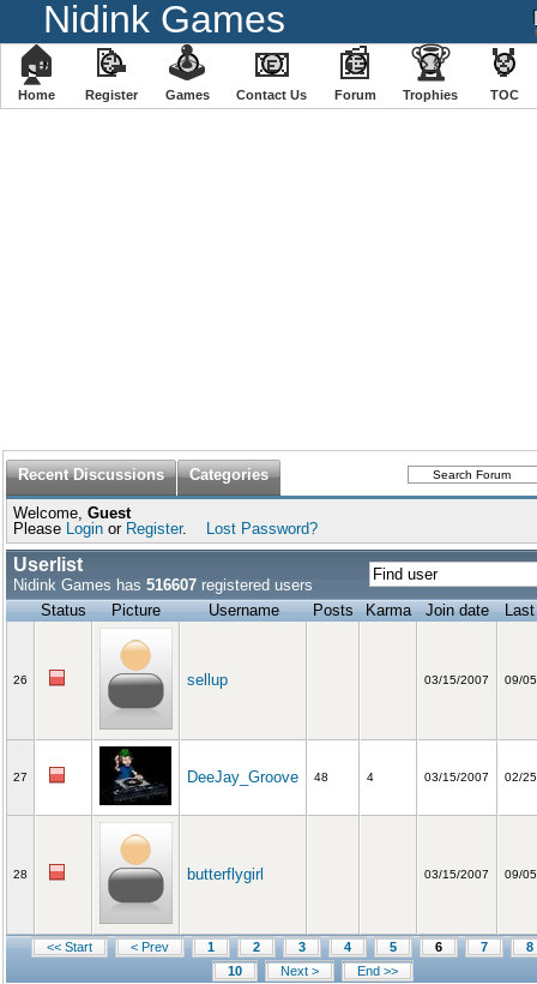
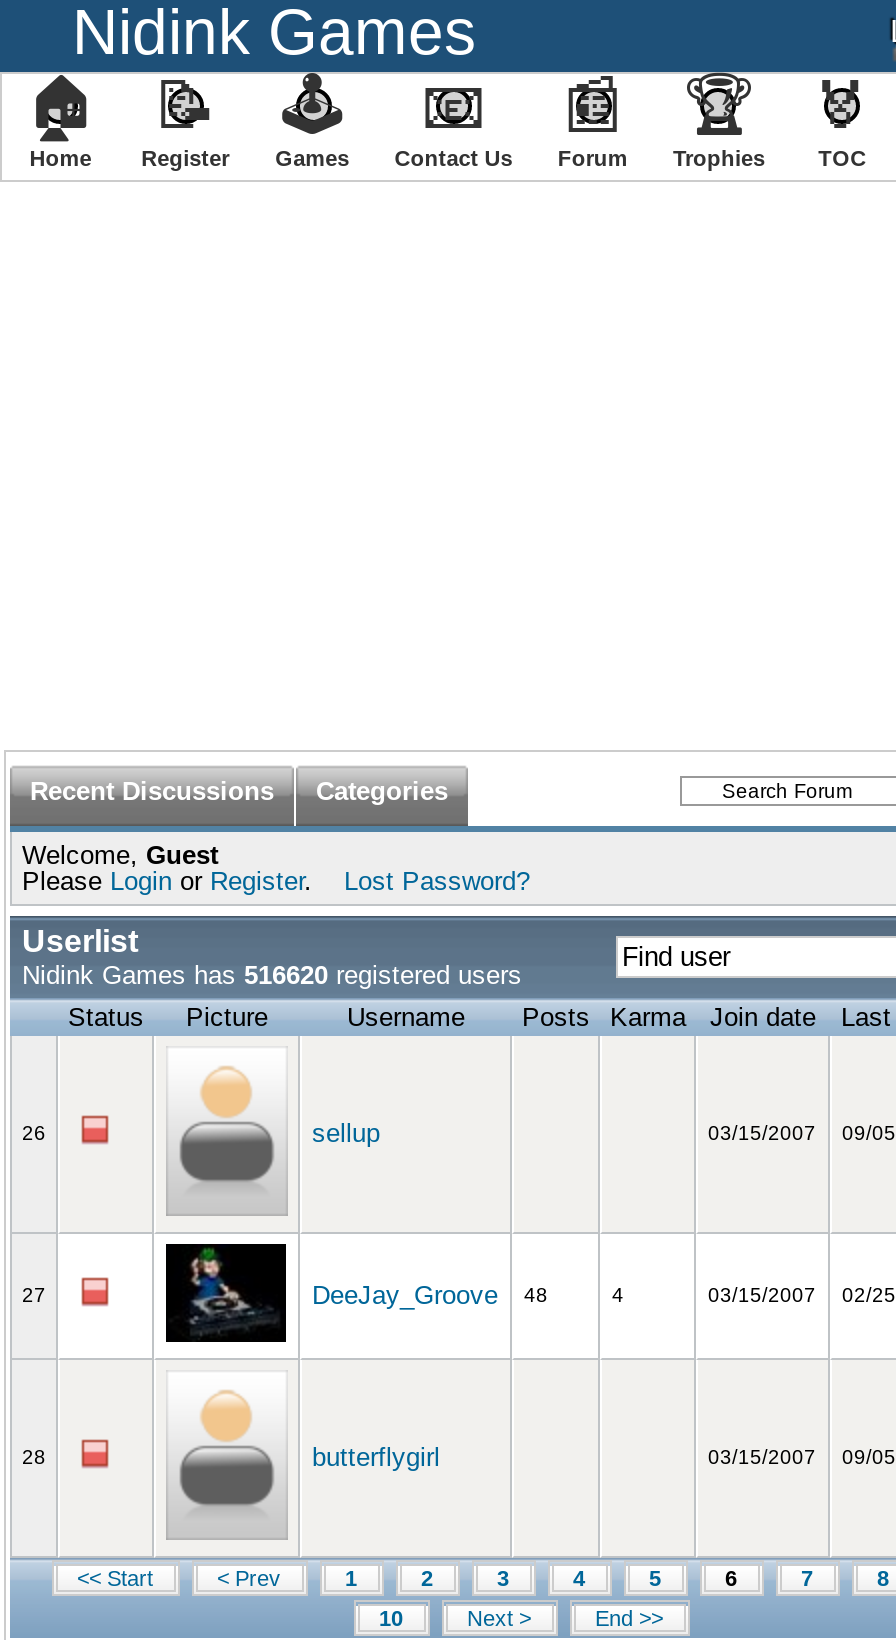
[13,576,313,594] Nidink Games has 516607 registered users -> [22,960,522,990] Nidink Games has 516620 registered users

